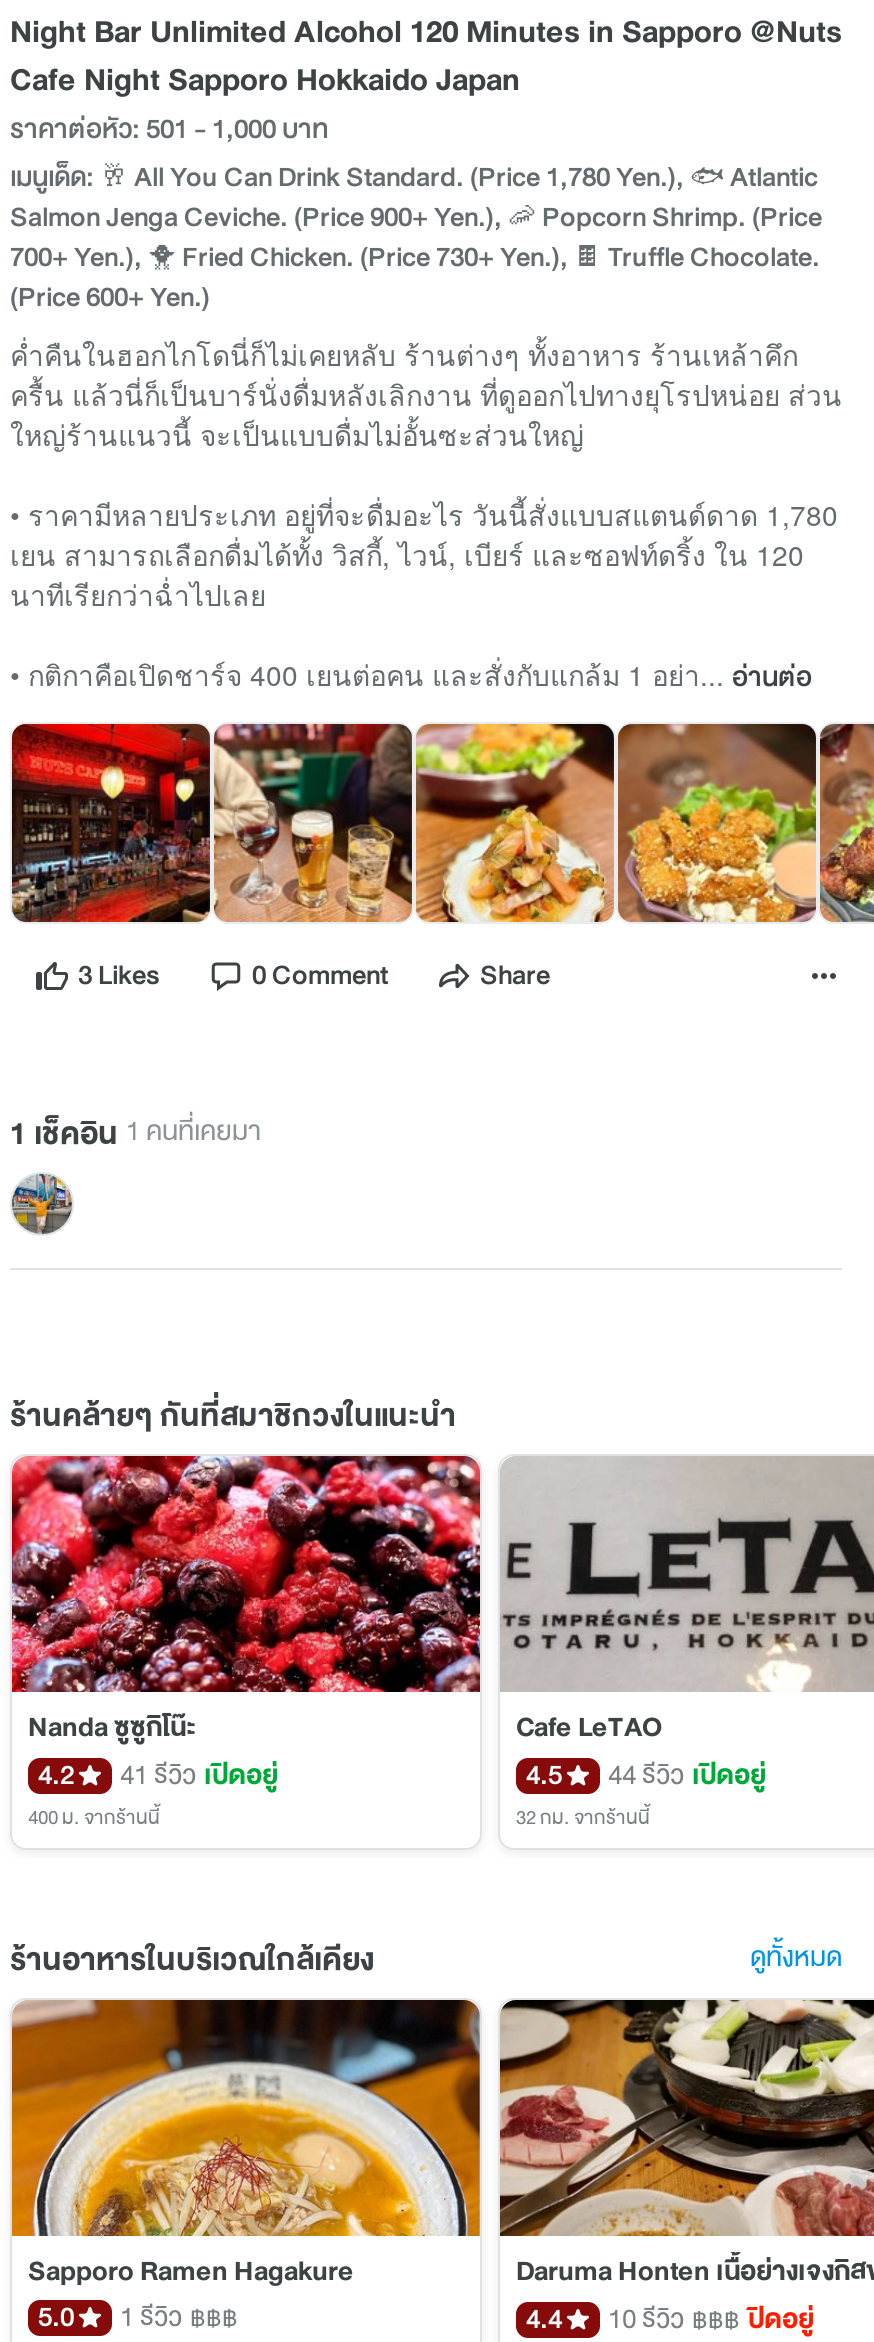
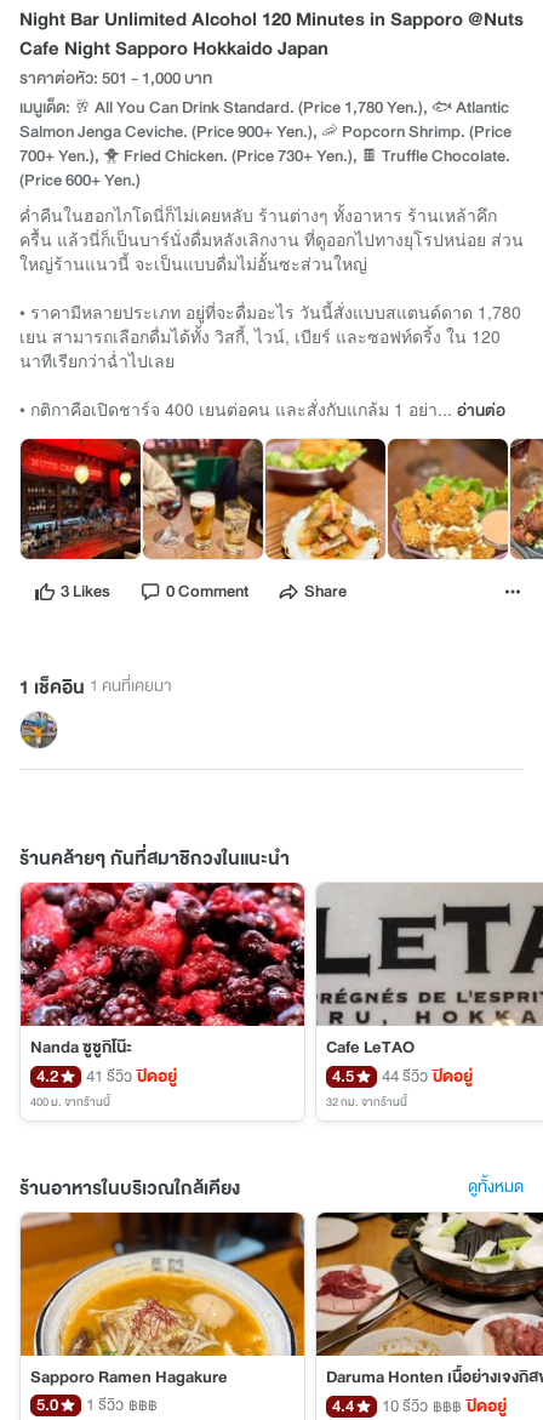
[500,1492,868,1795] [image] | 44 รีวิว เปิดอยู่ -> [315,902,539,1088] [image] | 44 รีวิว ปิดอยู่
[120,1753,278,1795] 41 รีวิว เปิดอยู่ -> [86,1063,177,1088] 41 รีวิว ปิดอยู่

